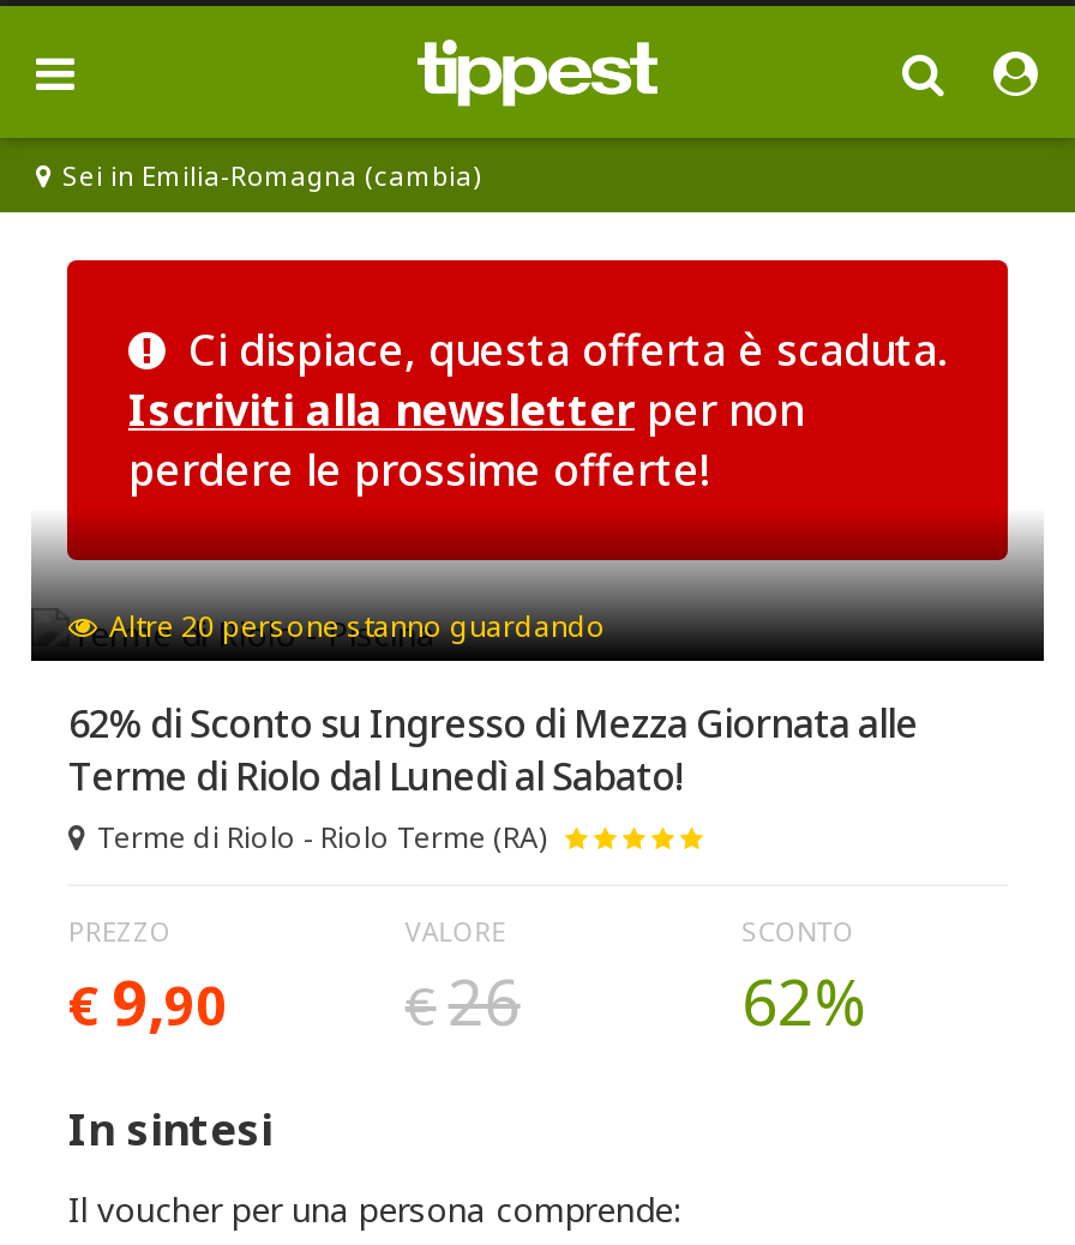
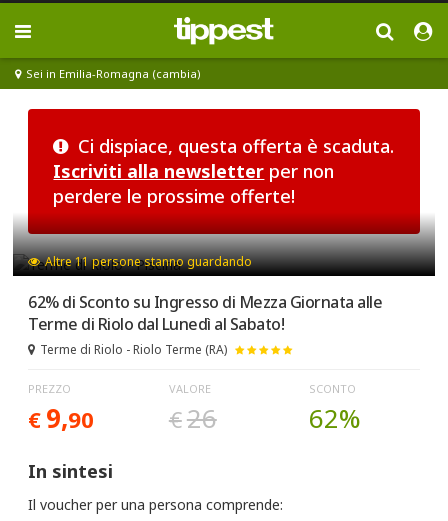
[109,606,606,646] Altre 20 persone stanno guardando -> [45,253,252,270] Altre 11 persone stanno guardando

